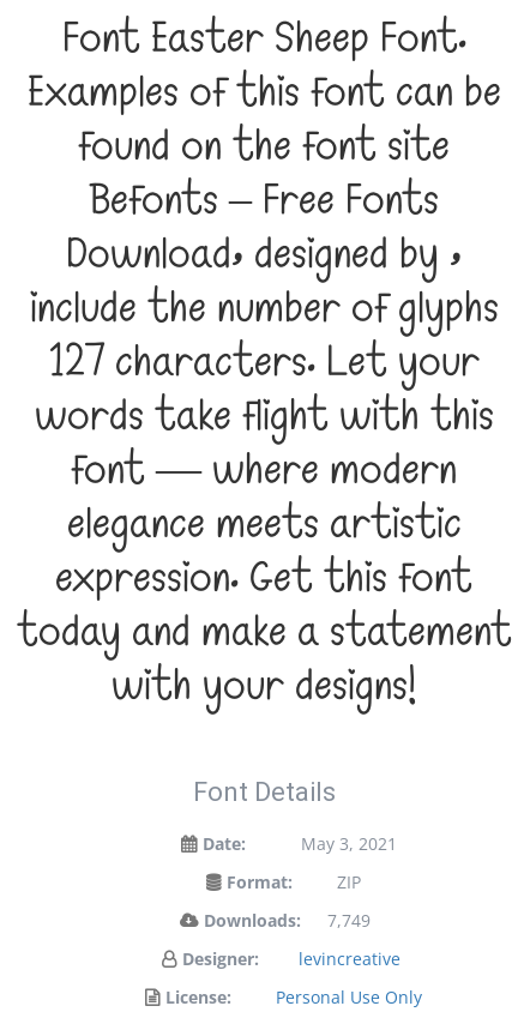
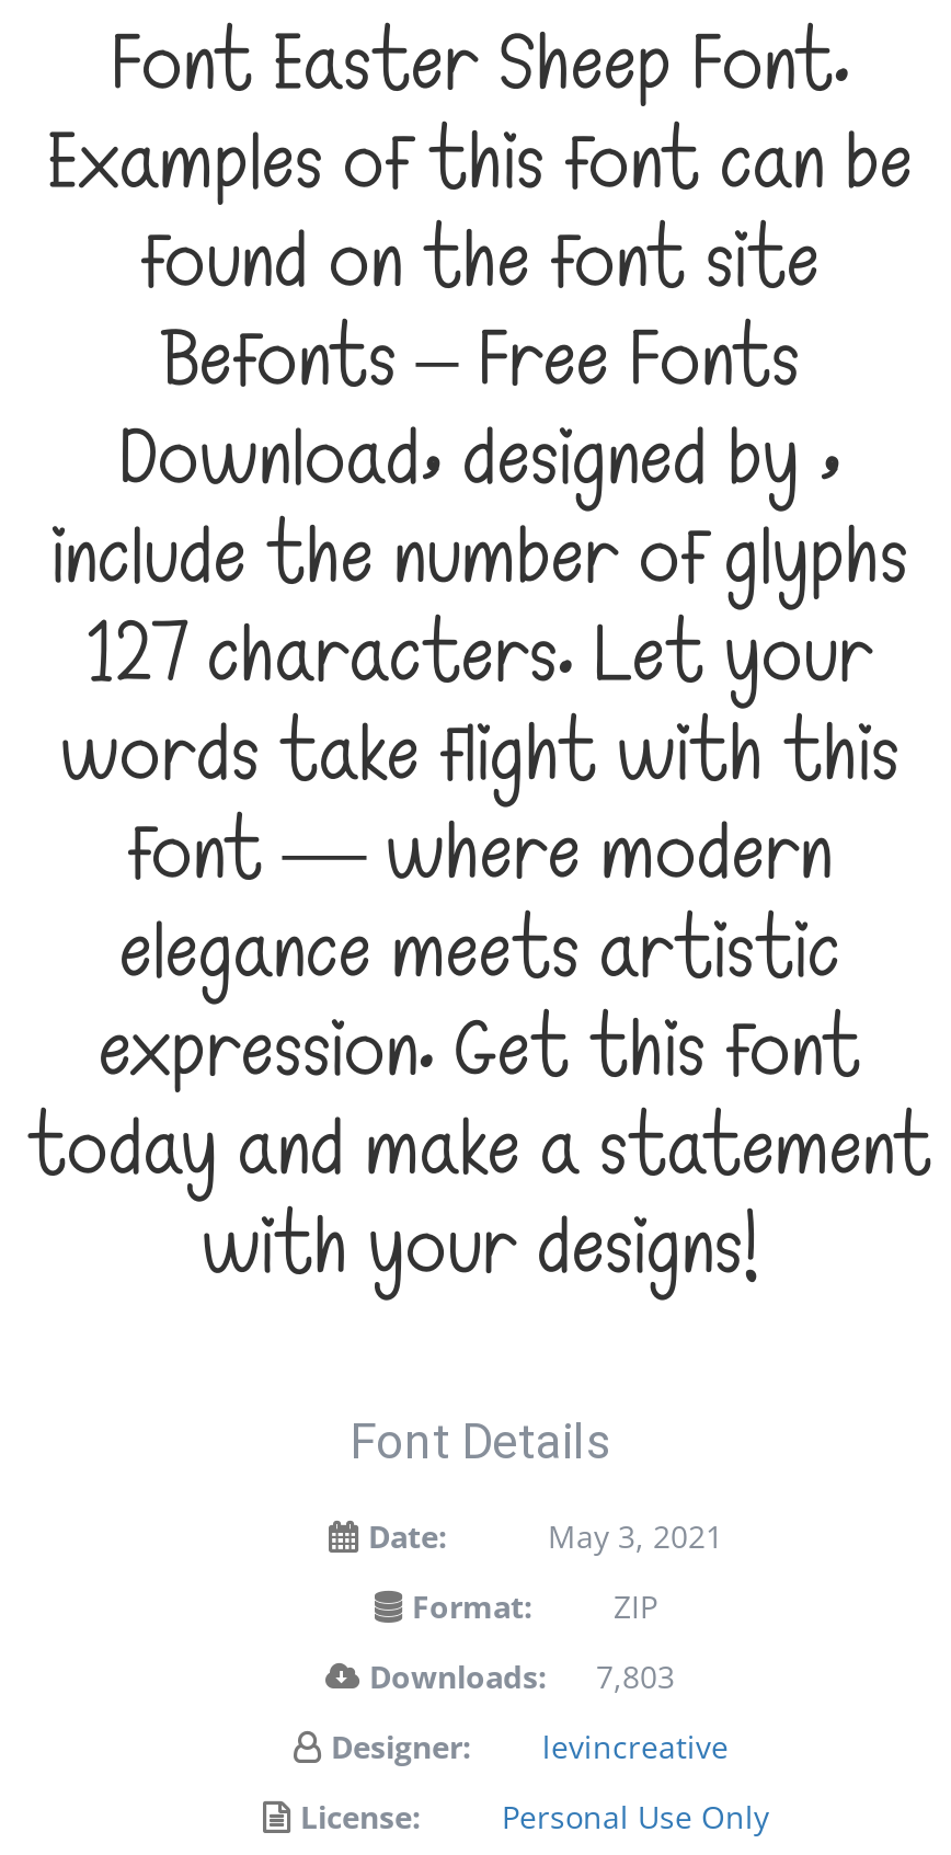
[203,909,371,932] Downloads: 7,749 -> [369,1656,675,1697] Downloads: 7,803

